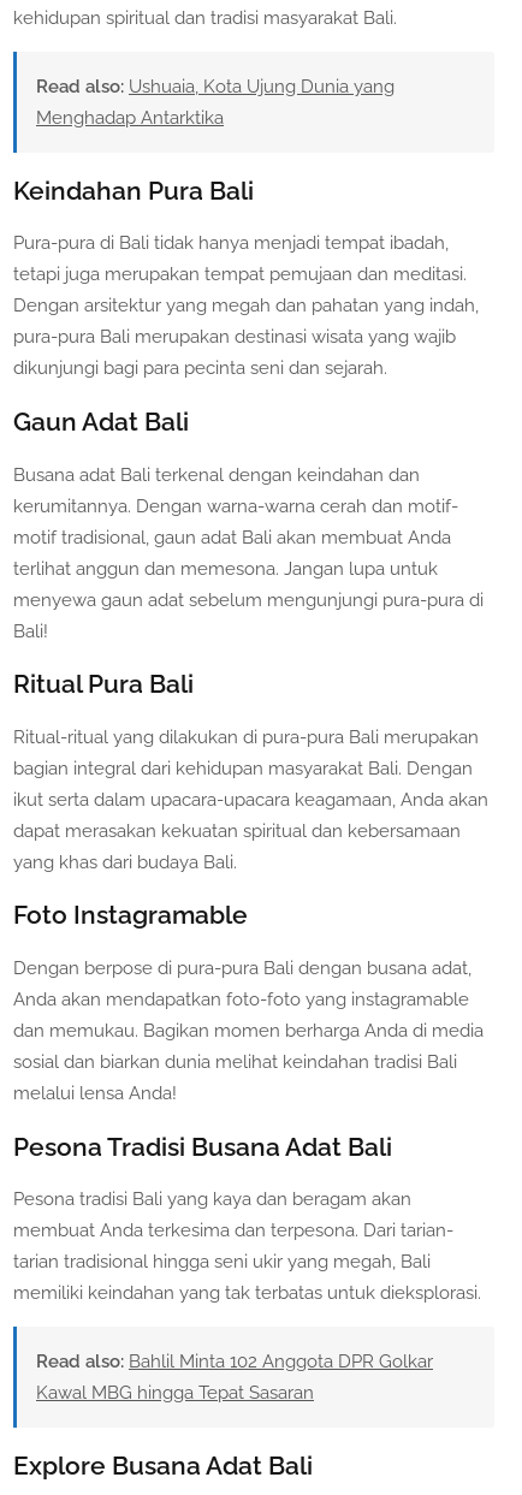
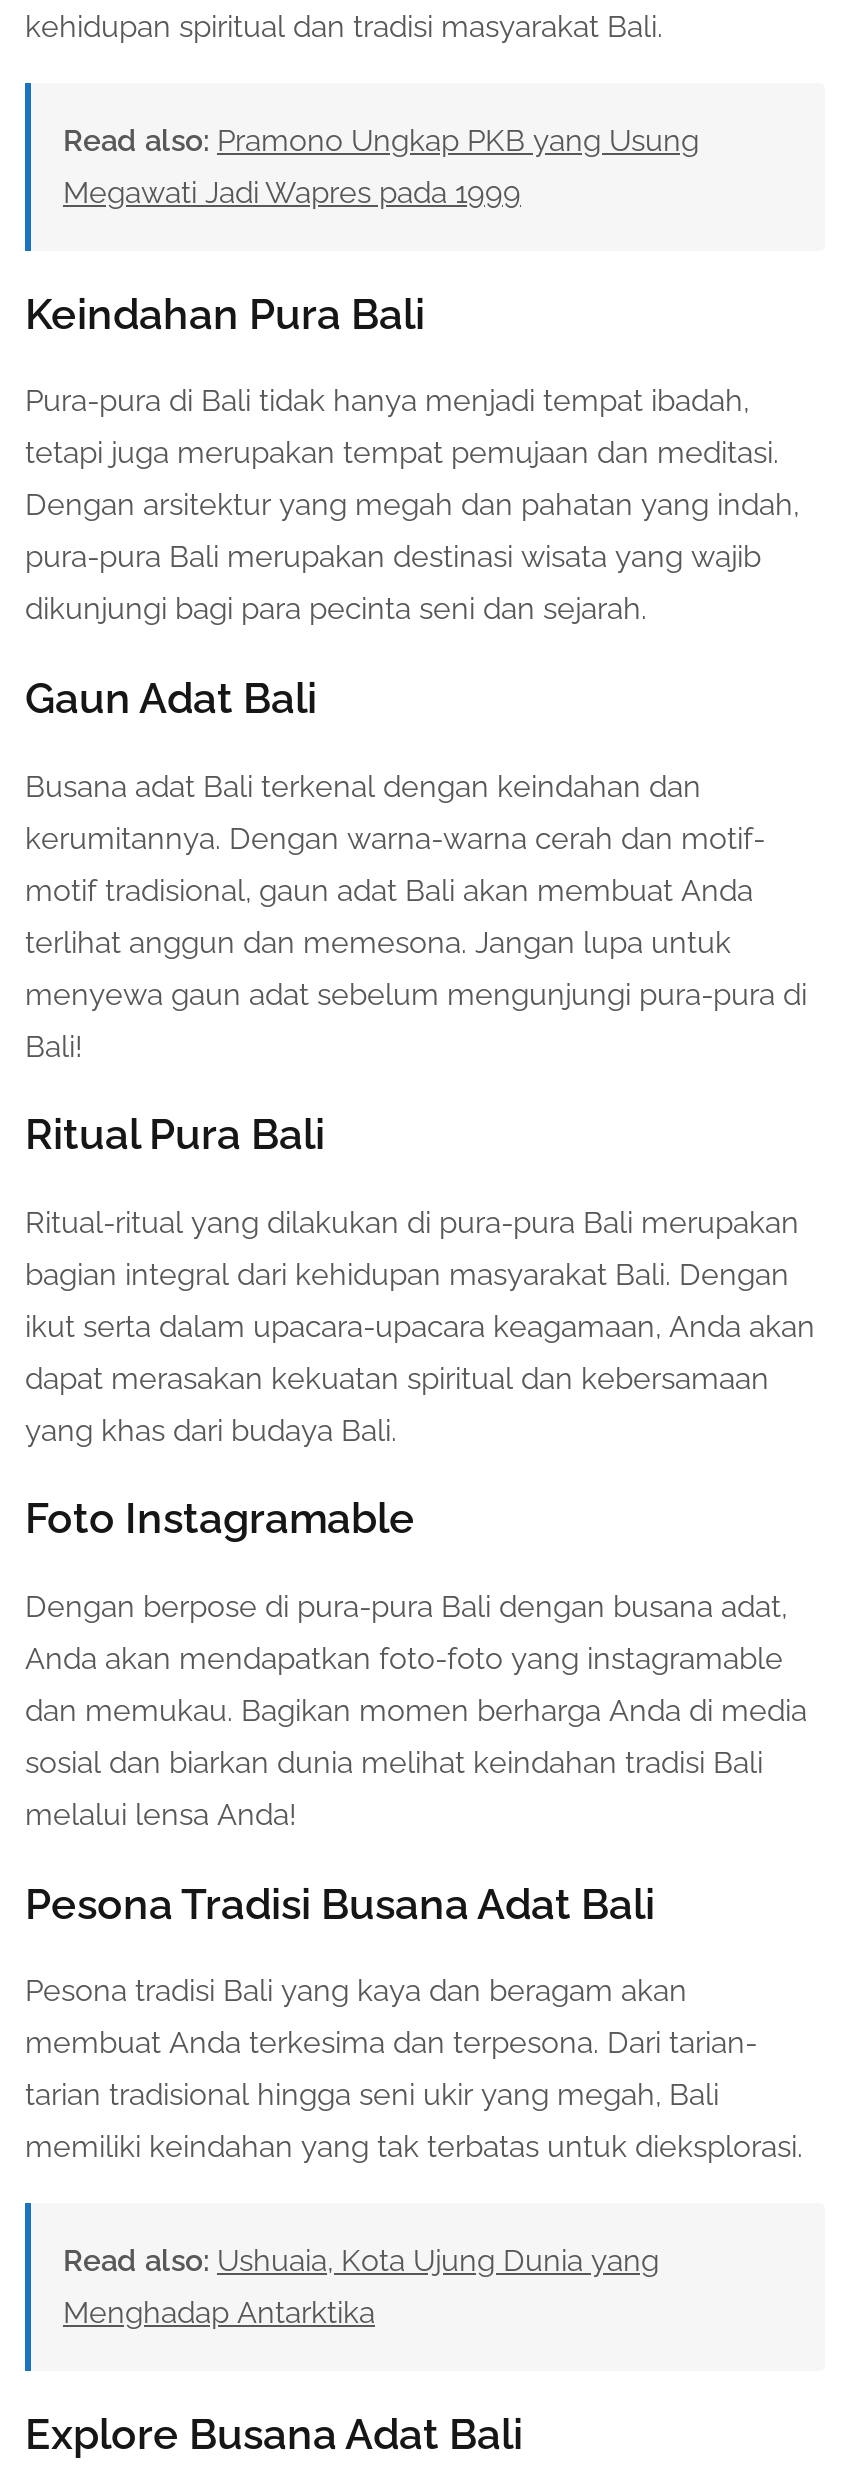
none -> [63,123,699,211] Read also: Pramono Ungkap PKB yang Usung | Megawati Jadi Wapres pada 1999
moved [36,76,395,129] -> [63,2244,659,2332]: Read also: Ushuaia, Kota Ujung Dunia yang | Menghadap Antarktika
[36,1351,433,1404] Read also: Bahlil Minta 102 Anggota DPR Golkar | Kawal MBG hingga Tepat Sasaran -> none

